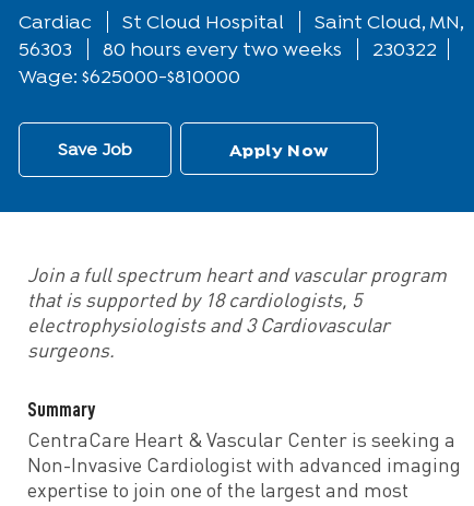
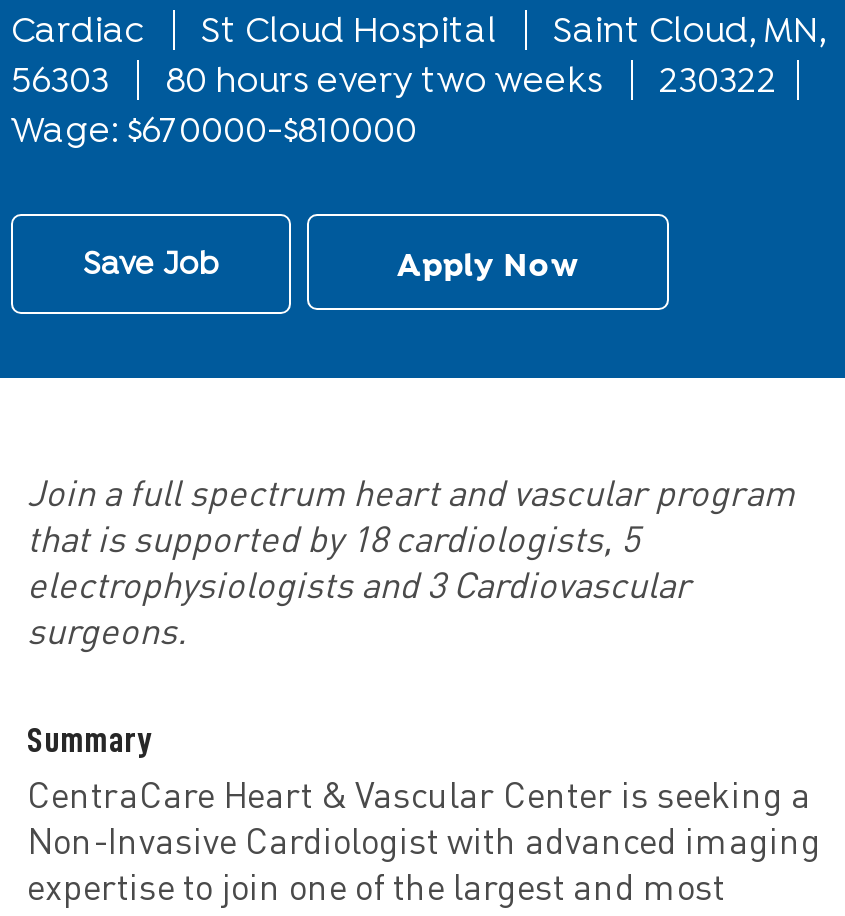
[19,66,240,89] Wage: $625000-$810000 -> [11,111,417,153] Wage: $670000-$810000

